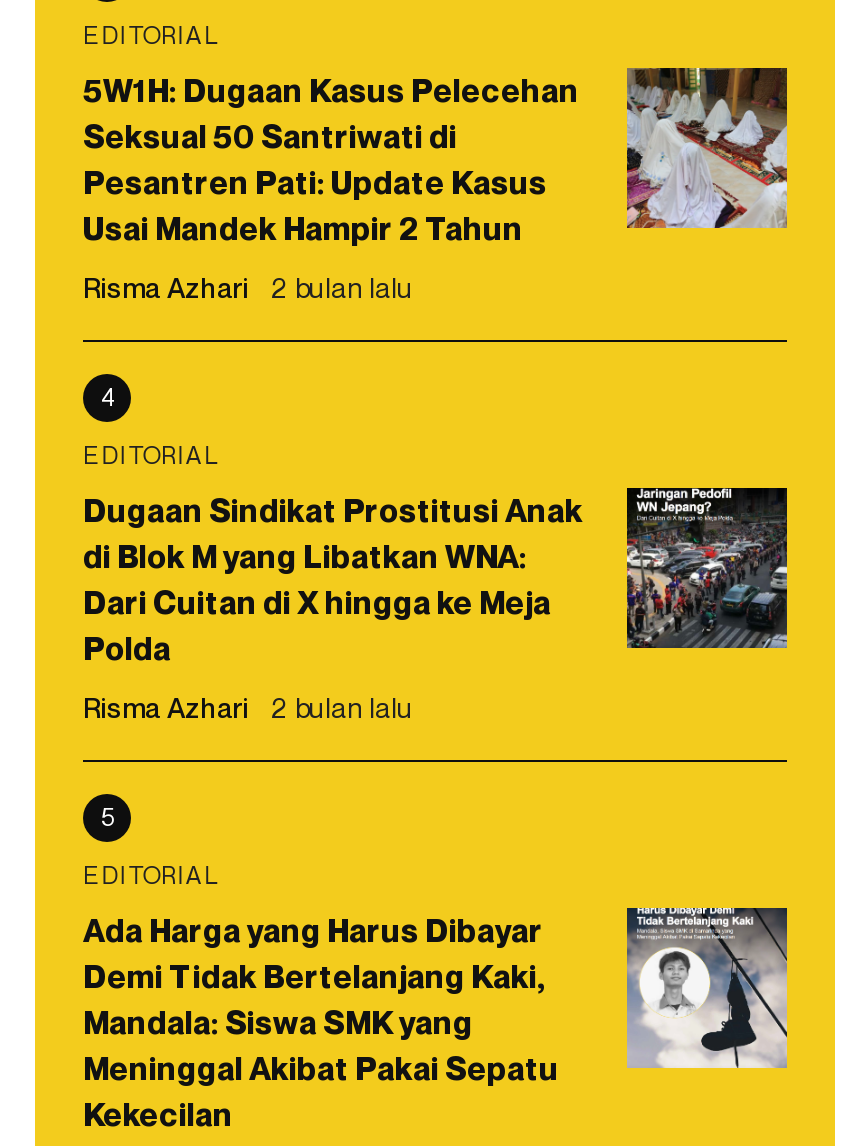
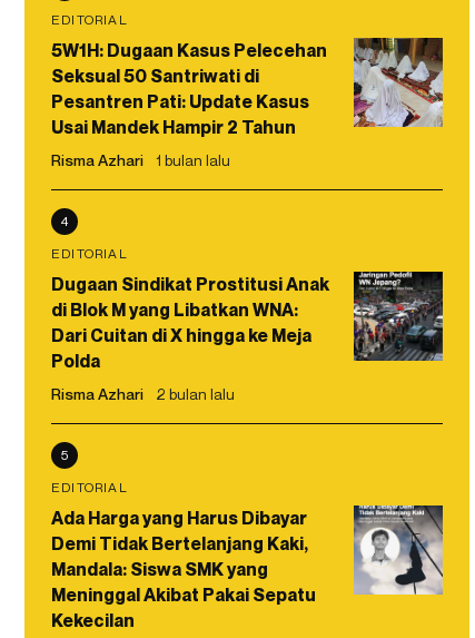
[83,270,413,304] Risma Azhari 2 bulan lalu -> [51,150,230,169] Risma Azhari 1 bulan lalu

